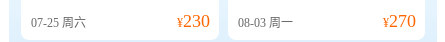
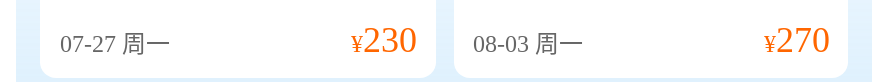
[31,16,86,30] 07-25周六 -> [60,30,170,58] 07-27周一

